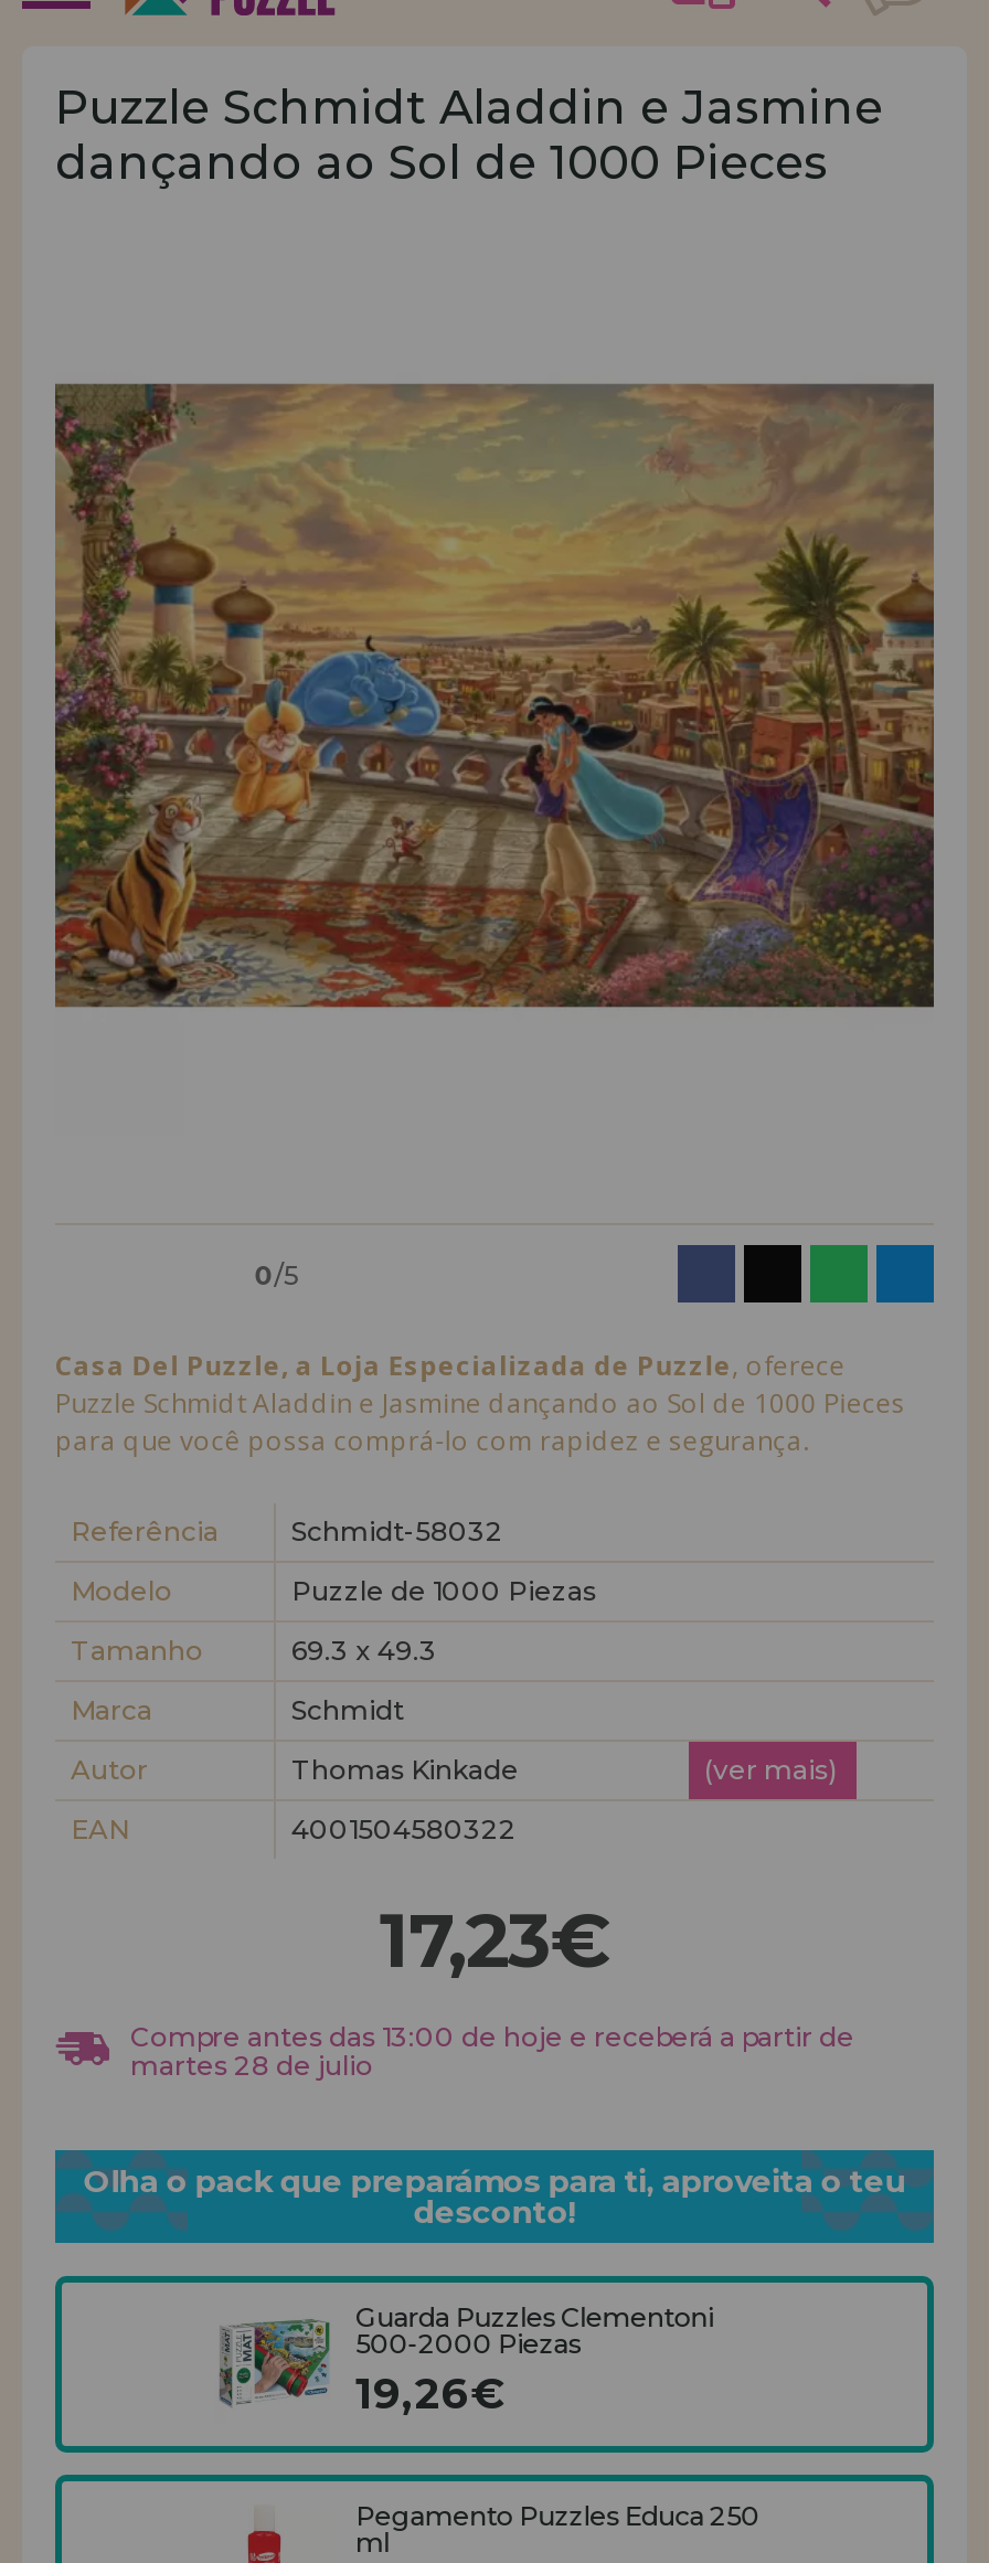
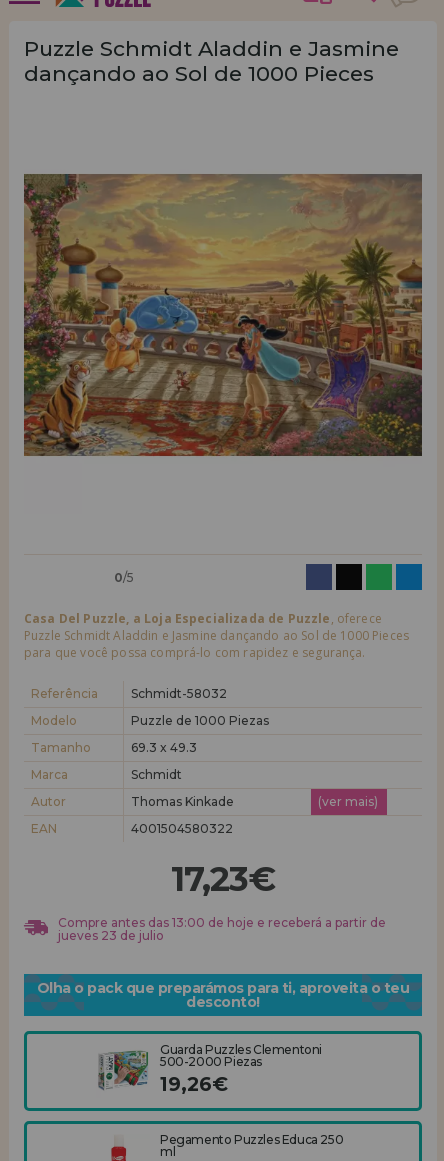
[130,2049,373,2082] martes 28 de julio -> [58,928,164,943] jueves 23 de julio

